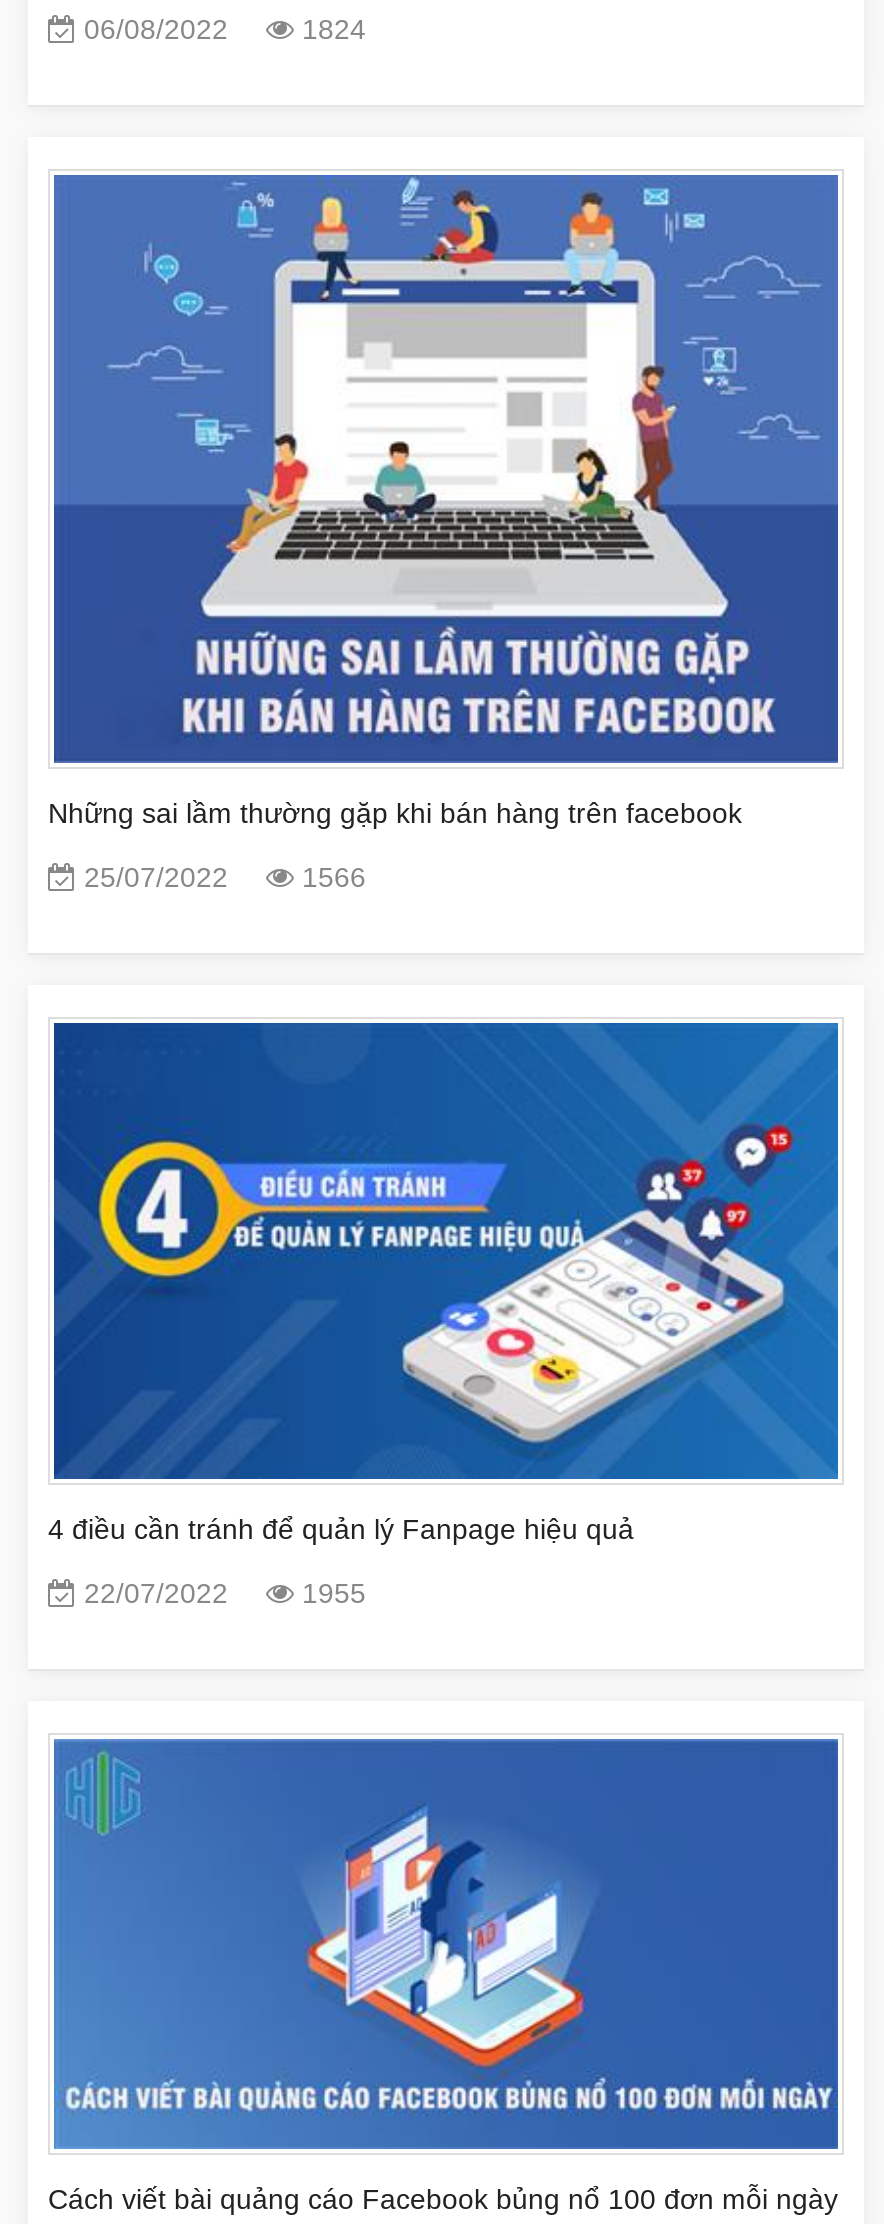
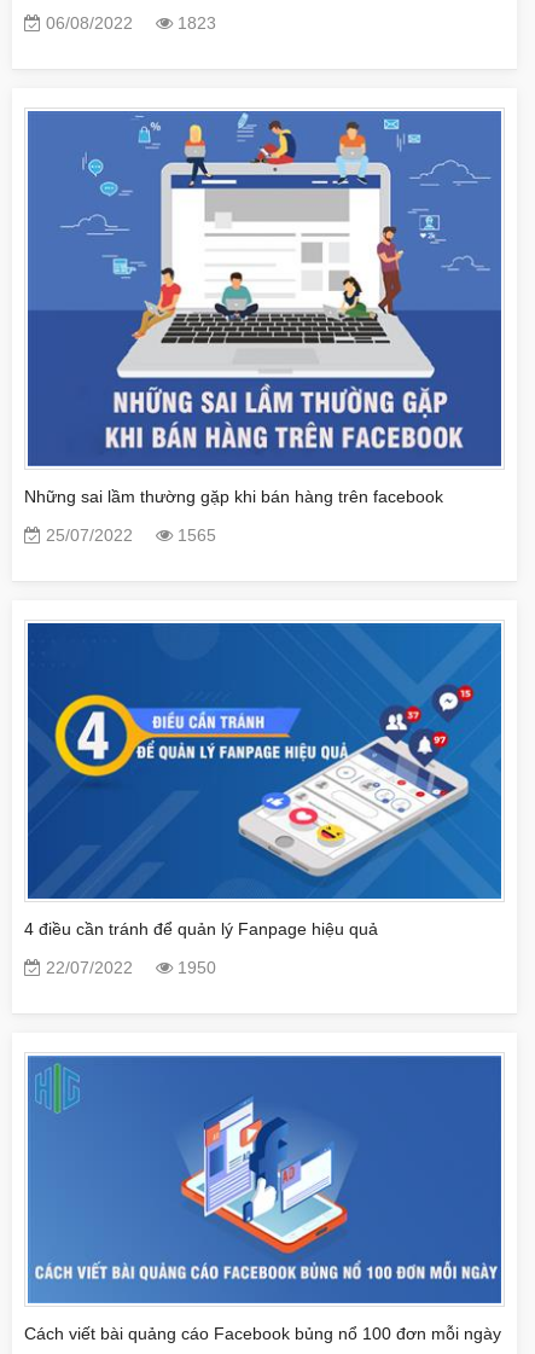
[294,13,366,45] 1824 -> [173,13,216,33] 1823
[294,861,366,893] 1566 -> [173,525,216,545] 1565
[294,1578,366,1610] 1955 -> [173,958,216,978] 1950

